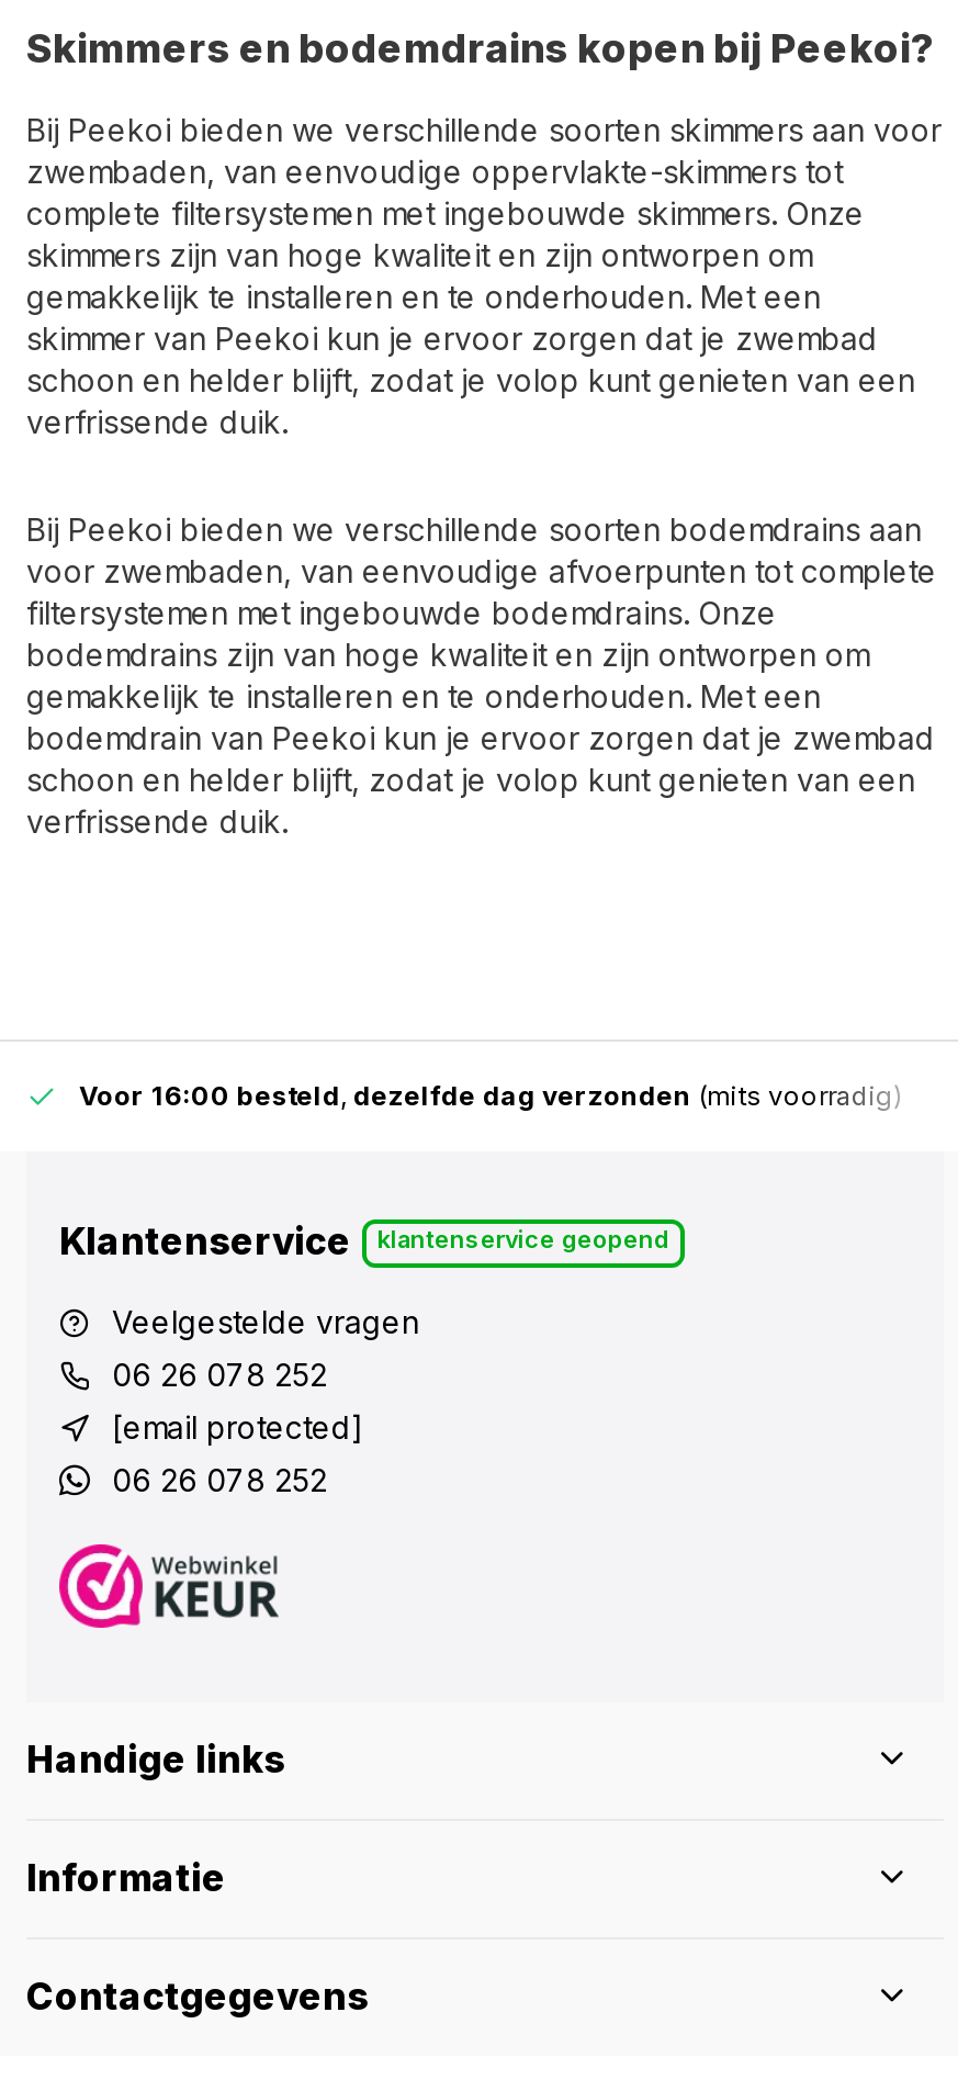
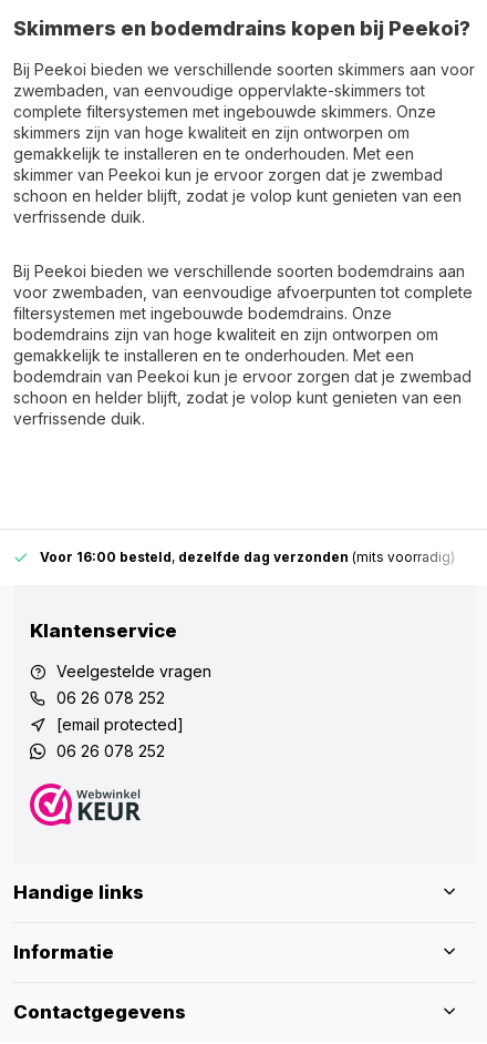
[377,1223,669,1254] klantenservice geopend -> none

